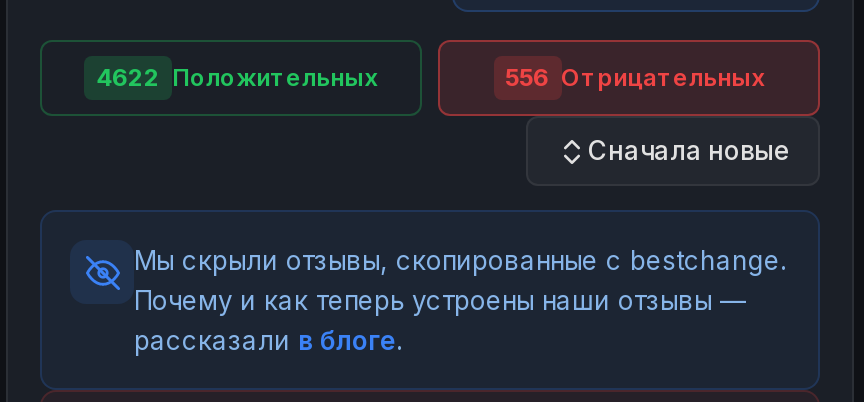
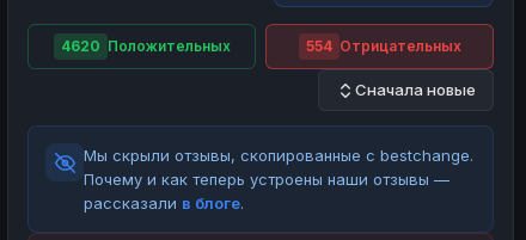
[96,62,378,92] 4622 Положительных -> [60,37,230,55] 4620 Положительных
[505,62,765,92] 556 Отрицательных -> [305,37,461,55] 554 Отрицательных

